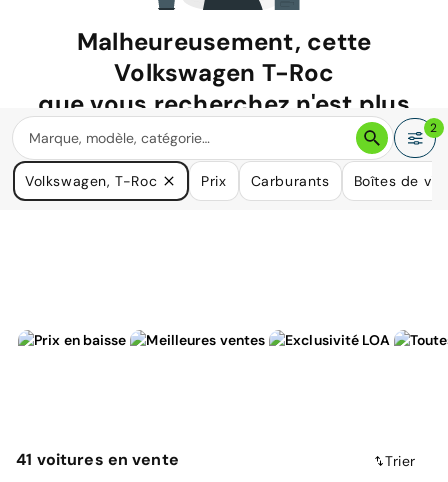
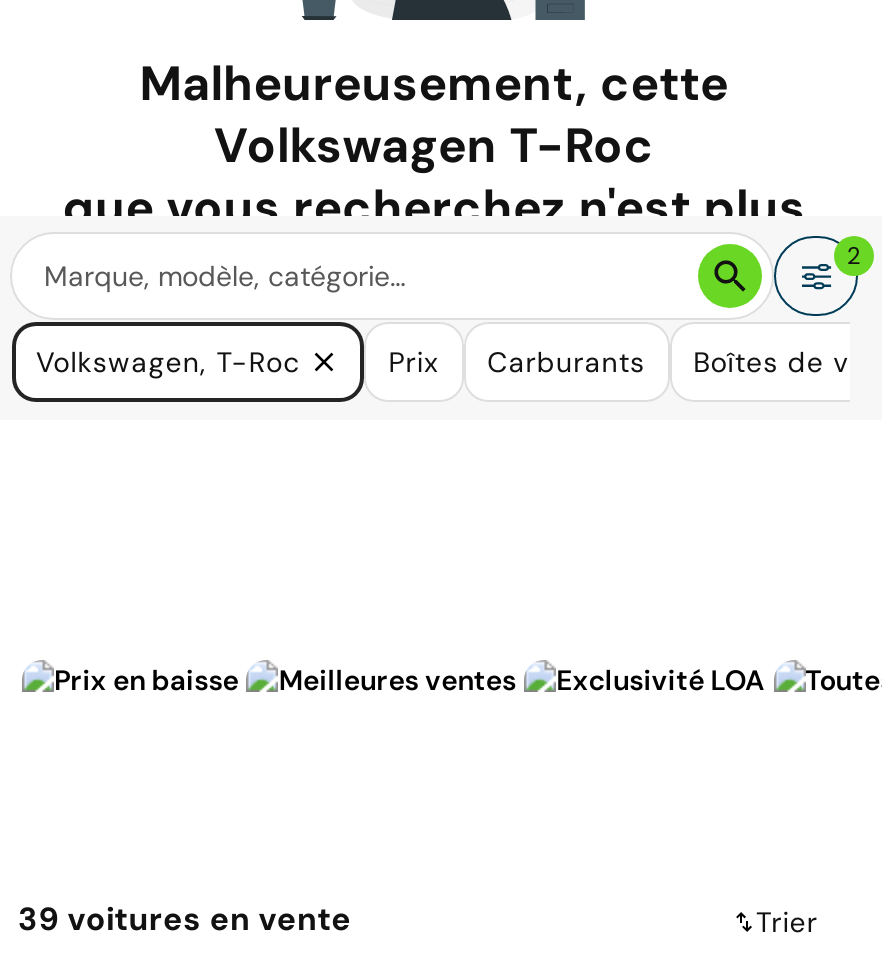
[16,449,179,470] 41 voitures en vente -> [18,899,352,941] 39 voitures en vente

